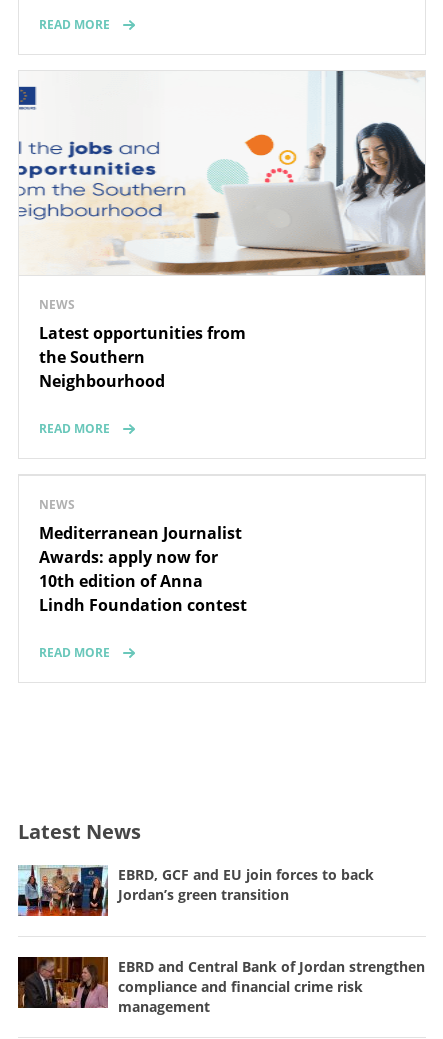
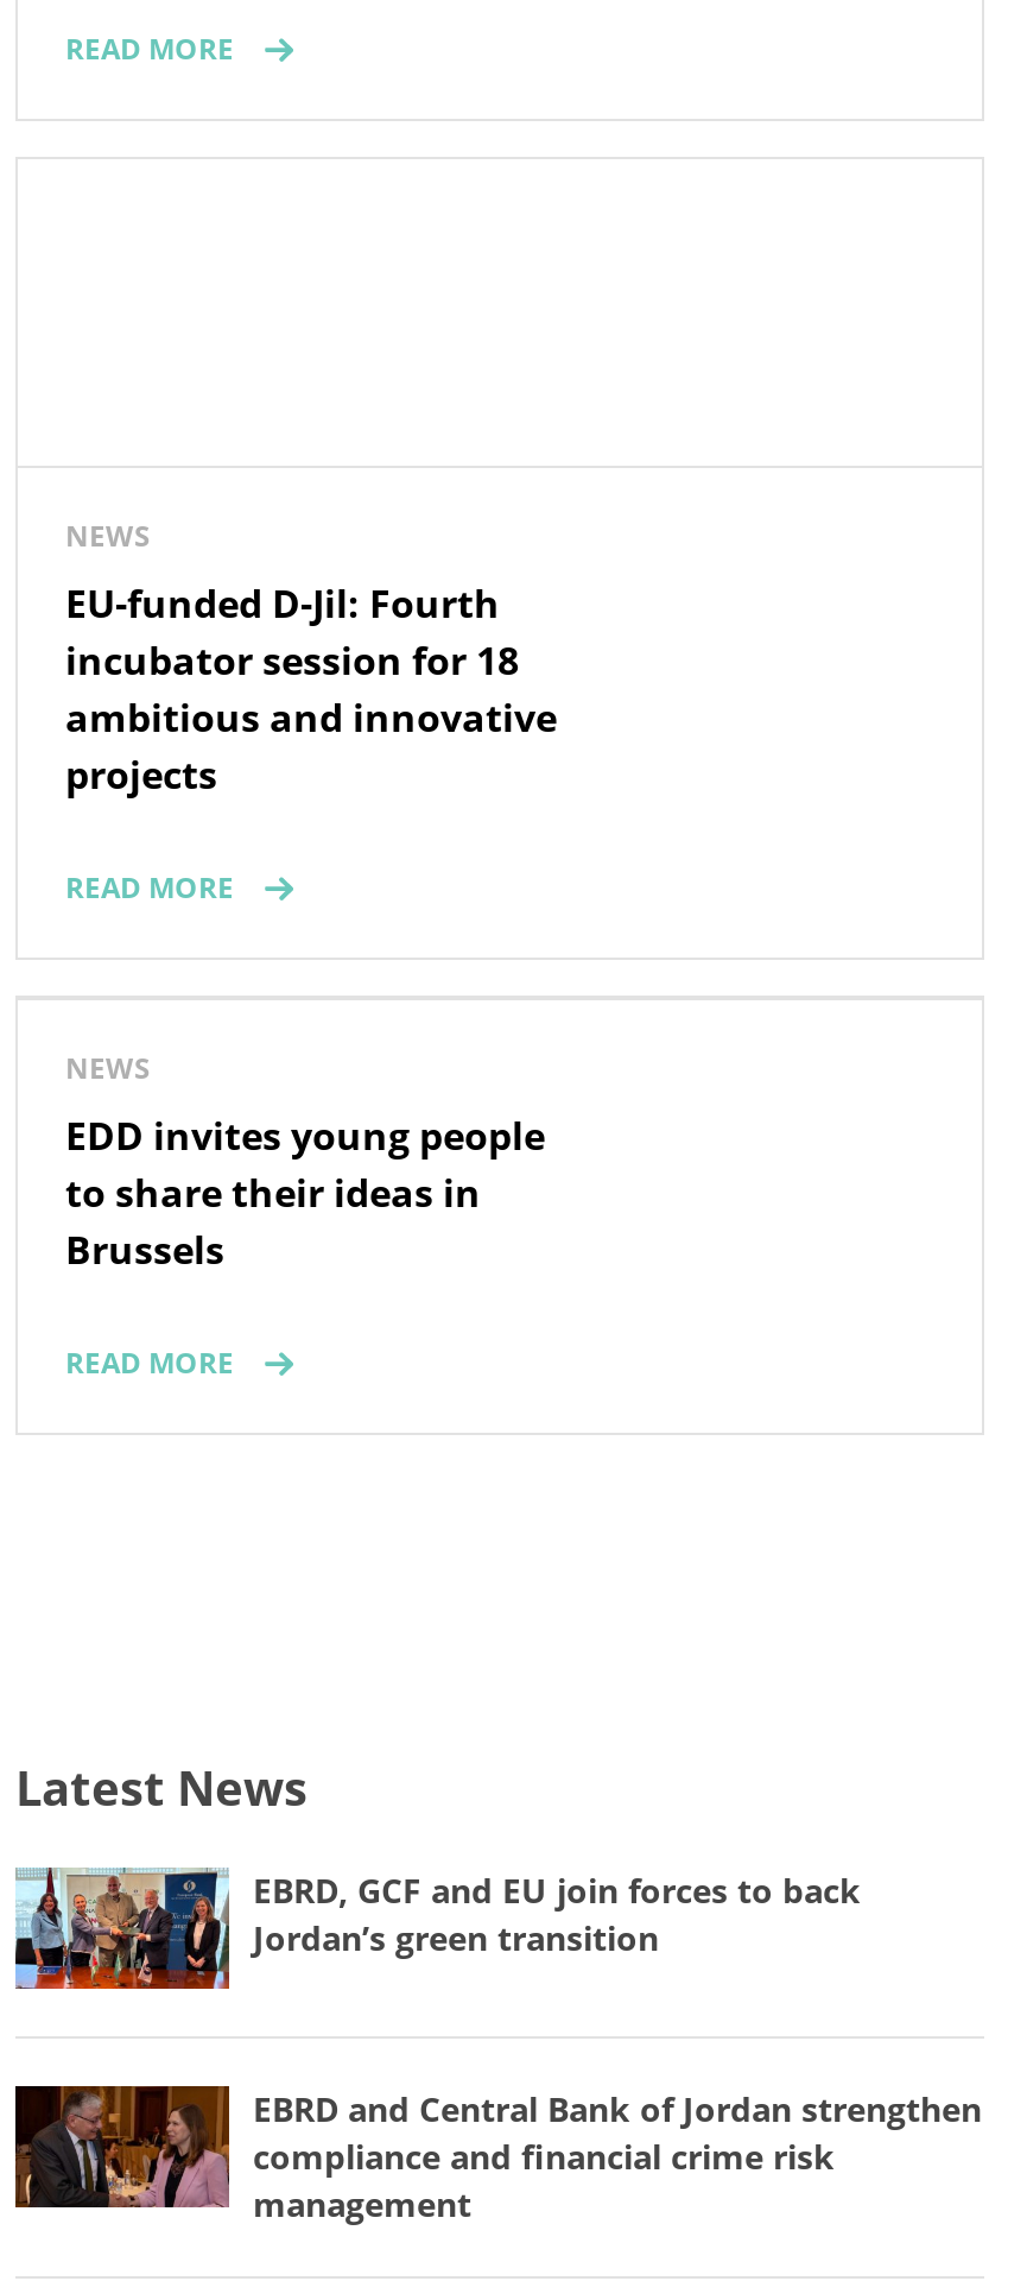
[18,70,426,276] [image] -> none
[39,322,246,392] Latest opportunities from | the Southern | Neighbourhood -> [65,579,557,802] EU-funded D-Jil: Fourth | incubator session for 18 | ambitious and innovative | projects
[39,522,247,616] Mediterranean Journalist | Awards: apply now for | 10th edition of Anna | Lindh Foundation contest -> [65,1111,545,1277] EDD invites young people | to share their ideas in | Brussels

